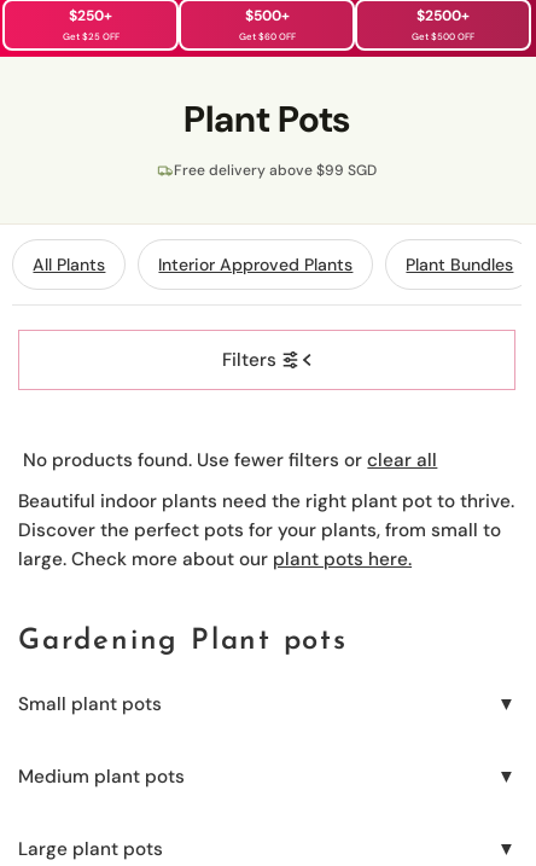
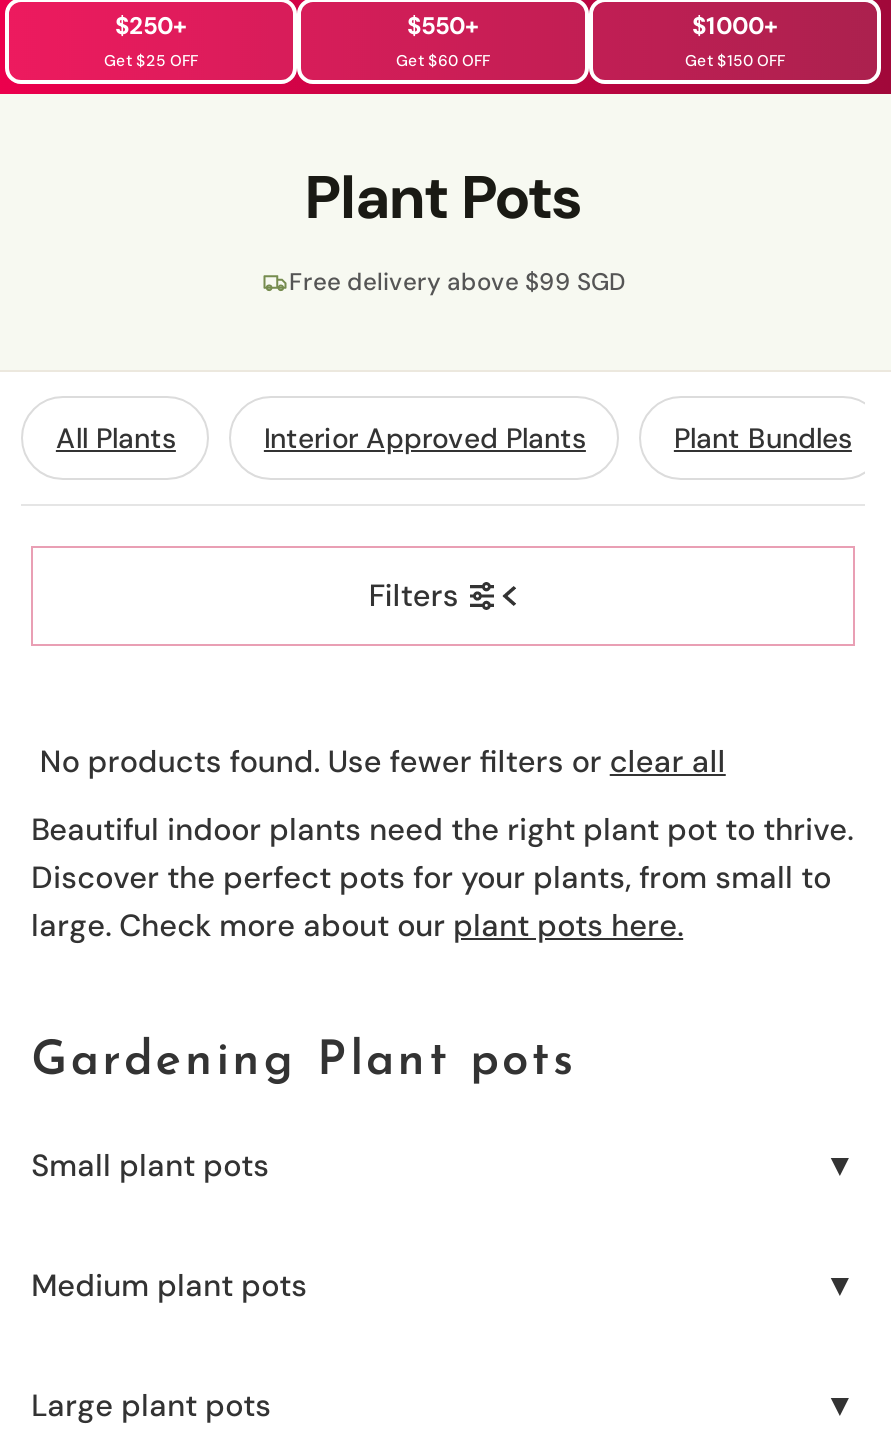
[244,7,289,26] $500+ -> [407,11,479,43] $550+
[416,7,470,26] $2500+ -> [692,11,778,43] $1000+
[412,30,474,43] Get $500 OFF -> [685,50,785,70] Get $150 OFF

